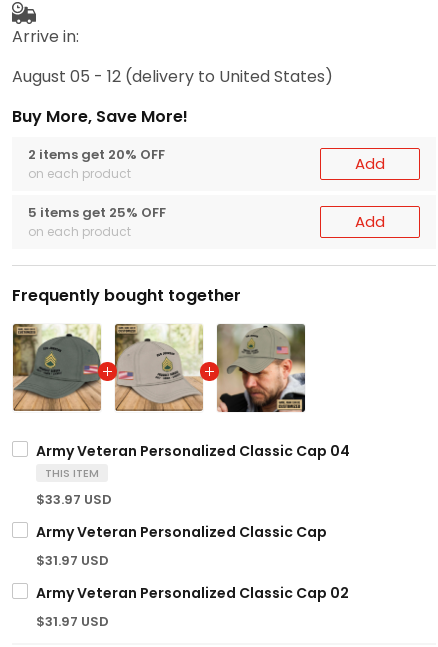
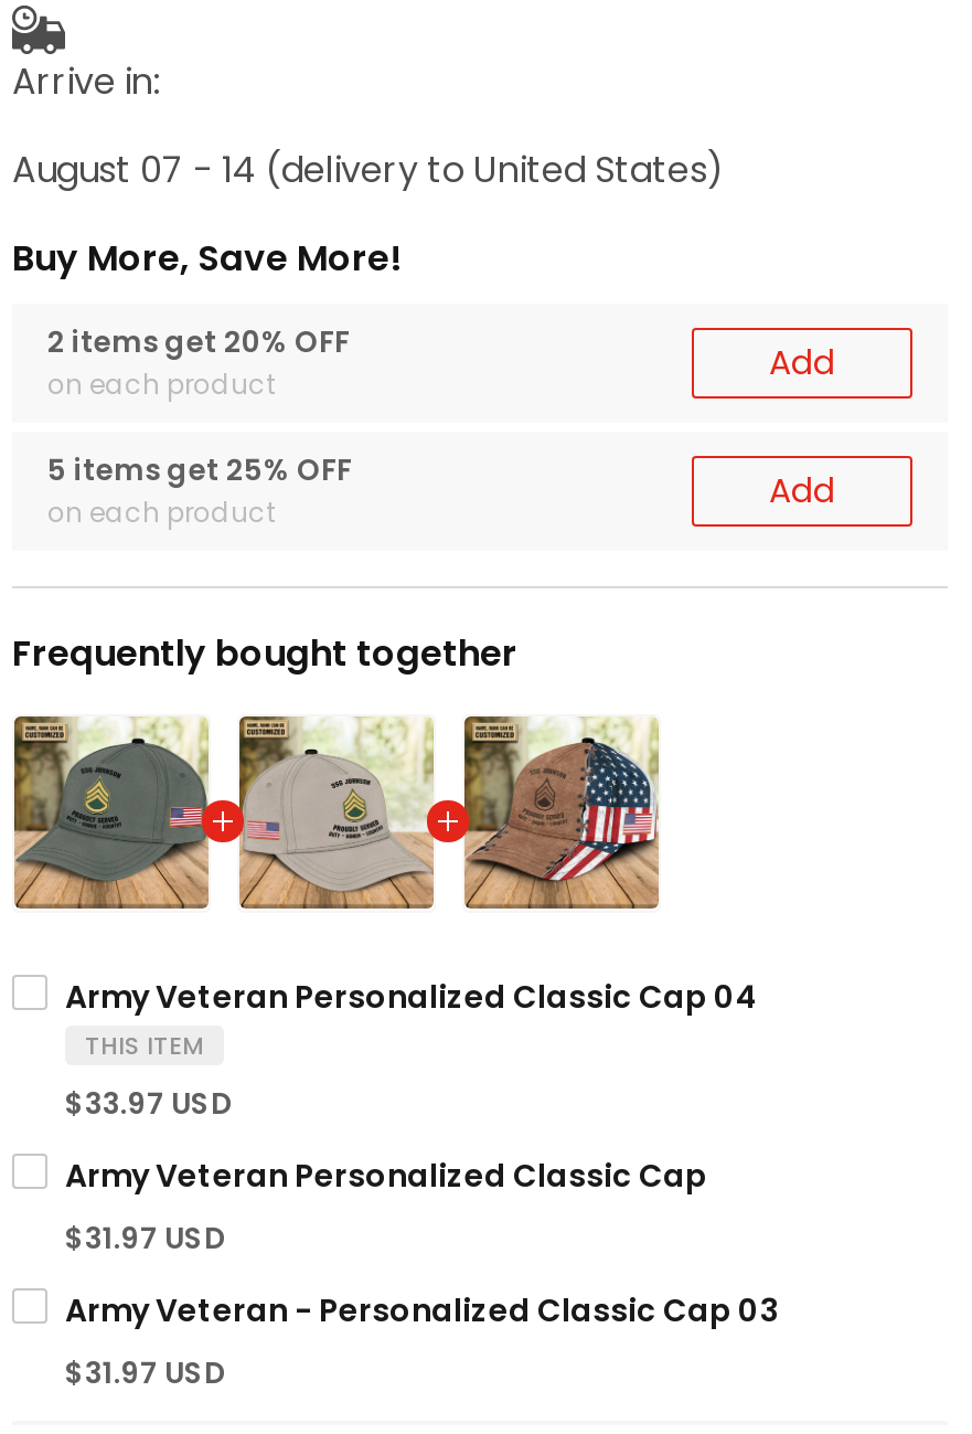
[12,64,333,87] August 05 - 12 (delivery to United States) -> [12,144,725,194] August 07 - 14 (delivery to United States)
[217,323,306,413] [image] -> [464,716,661,911] [image]
[36,582,349,602] Army Veteran Personalized Classic Cap 02 -> [65,1287,780,1331] Army Veteran - Personalized Classic Cap 03

